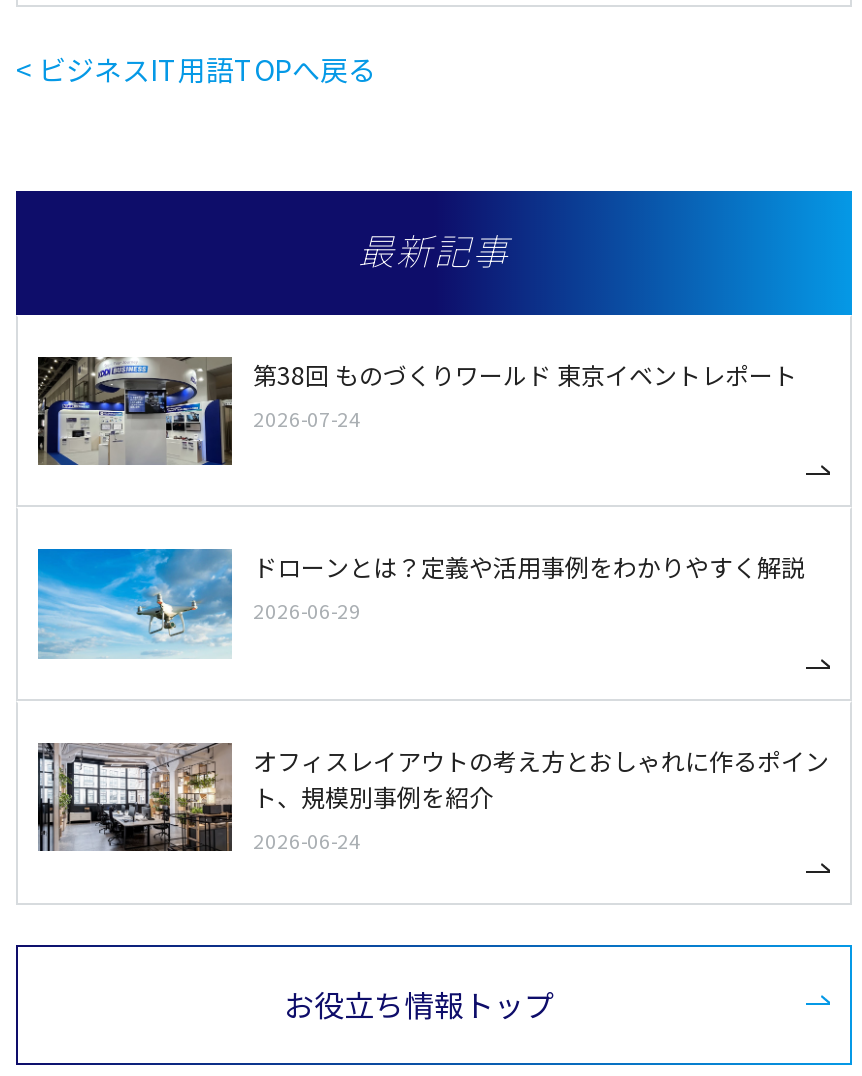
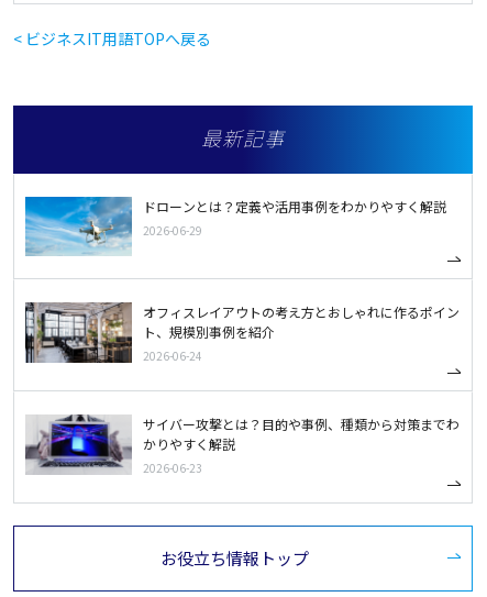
[36,355,797,467] [image] | 第38回 ものづくりワールド 東京イベントレポート | 2026-07-24 -> none
moved [34,547,829,855] -> [23,196,460,364]: [image] | ドローンとは？定義や活用事例をわかりやすく解説 | 2026-06-29 | オフィスレイアウトの考え方とおしゃれに作るポイン | ト、規模別事例を紹介 | 2026-06-24
none -> [24,414,460,477] [image] | サイバー攻撃とは？目的や事例、種類から対策までわ | かりやすく解説 | 2026-06-23

